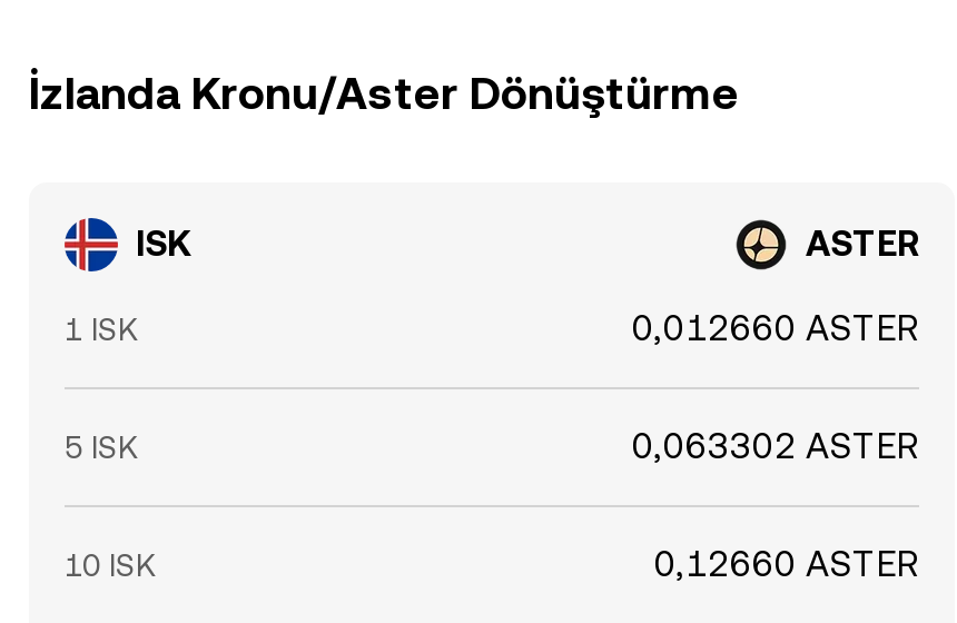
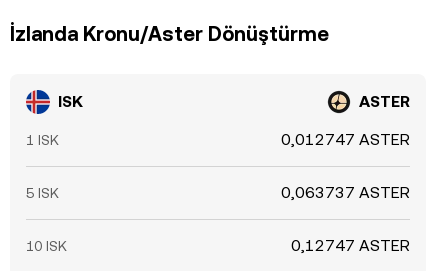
[632,307,919,349] 0,012660 ASTER -> [281,130,410,149] 0,012747 ASTER
[632,425,919,467] 0,063302 ASTER -> [281,183,410,202] 0,063737 ASTER
[654,543,919,585] 0,12660 ASTER -> [291,236,410,255] 0,12747 ASTER

